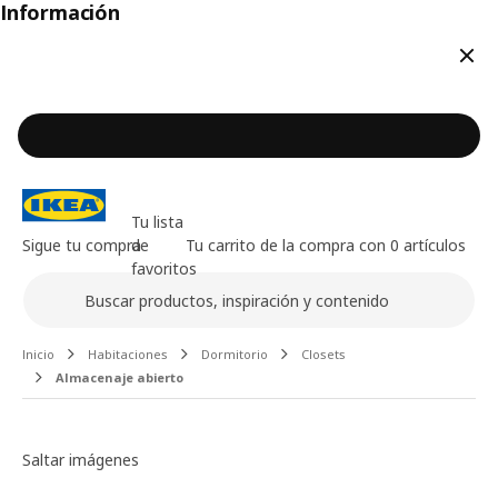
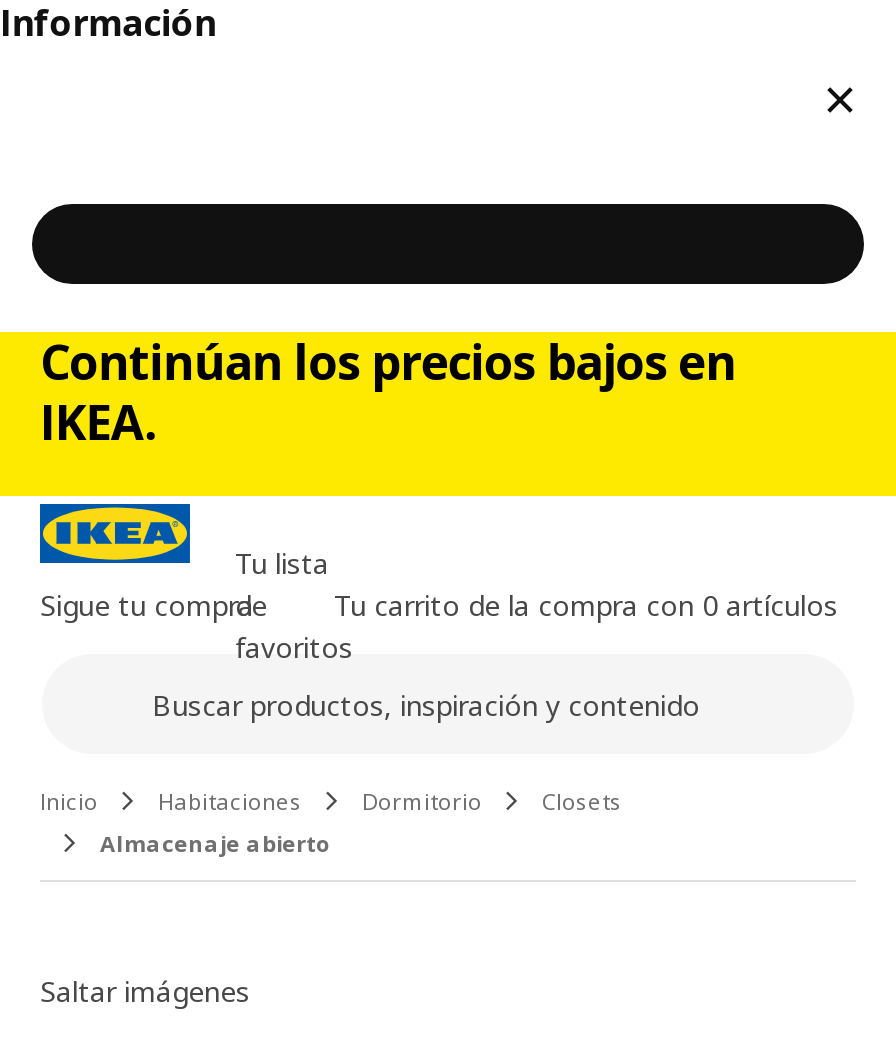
none -> [40,328,736,454] Continúan los precios bajos en | IKEA.

